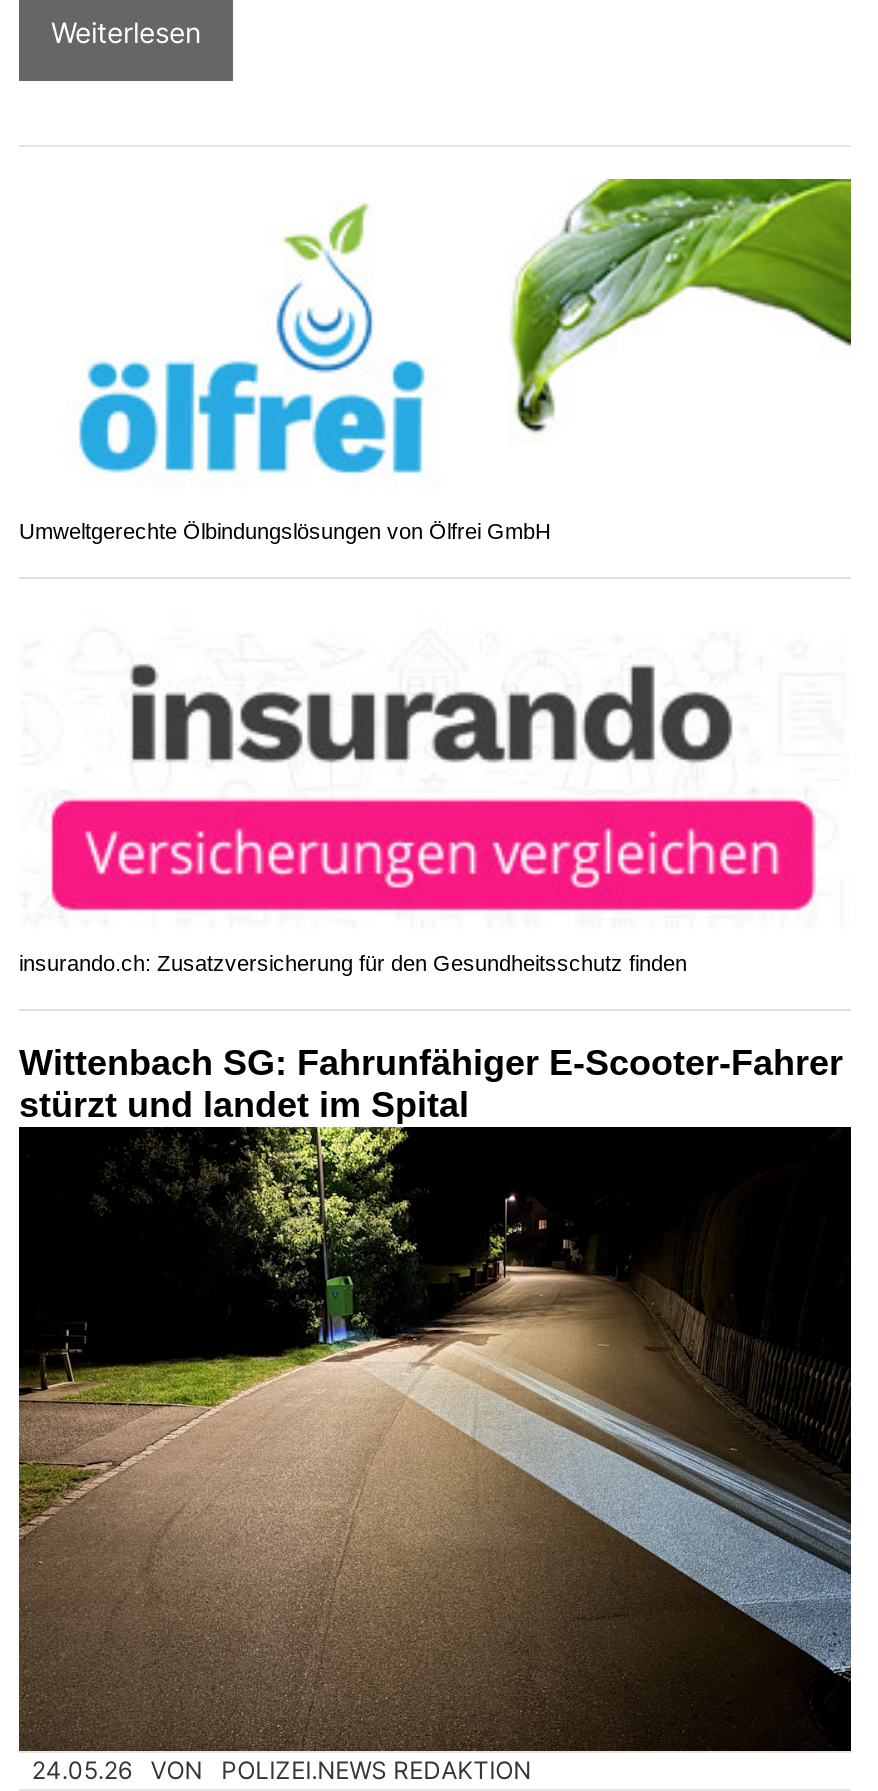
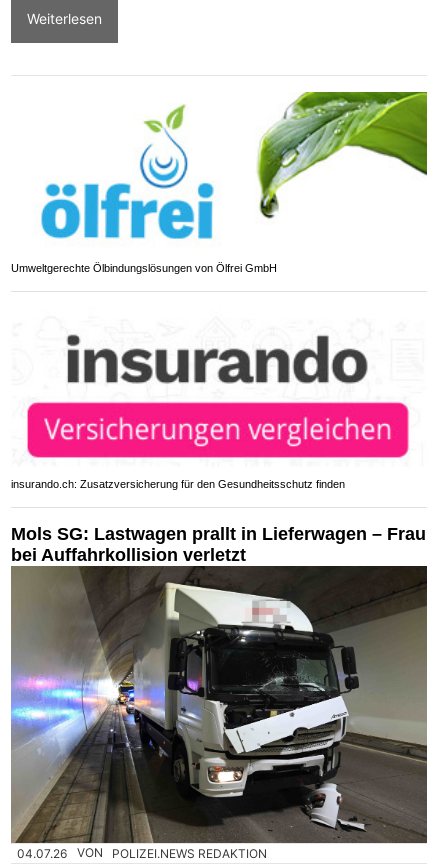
[19,1042,843,1124] Wittenbach SG: Fahrunfähiger E-Scooter-Fahrer | stürzt und landet im Spital -> [11,524,426,565] Mols SG: Lastwagen prallt in Lieferwagen – Frau | bei Auffahrkollision verletzt
[17,1165,853,1785] [image] | 24.05.26 VON POLIZEI.NEWS REDAKTION -> [10,566,428,861] [image] | 04.07.26 VON POLIZEI.NEWS REDAKTION

